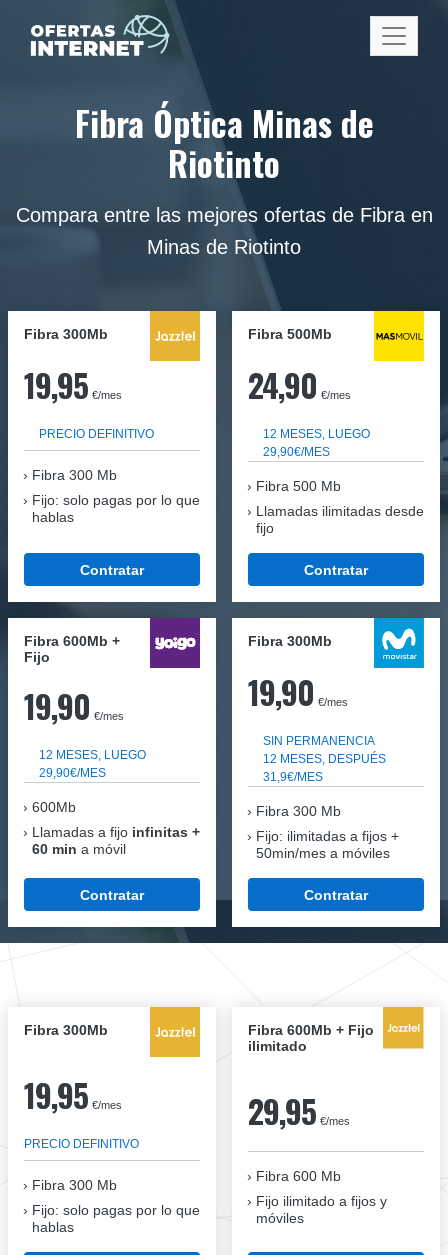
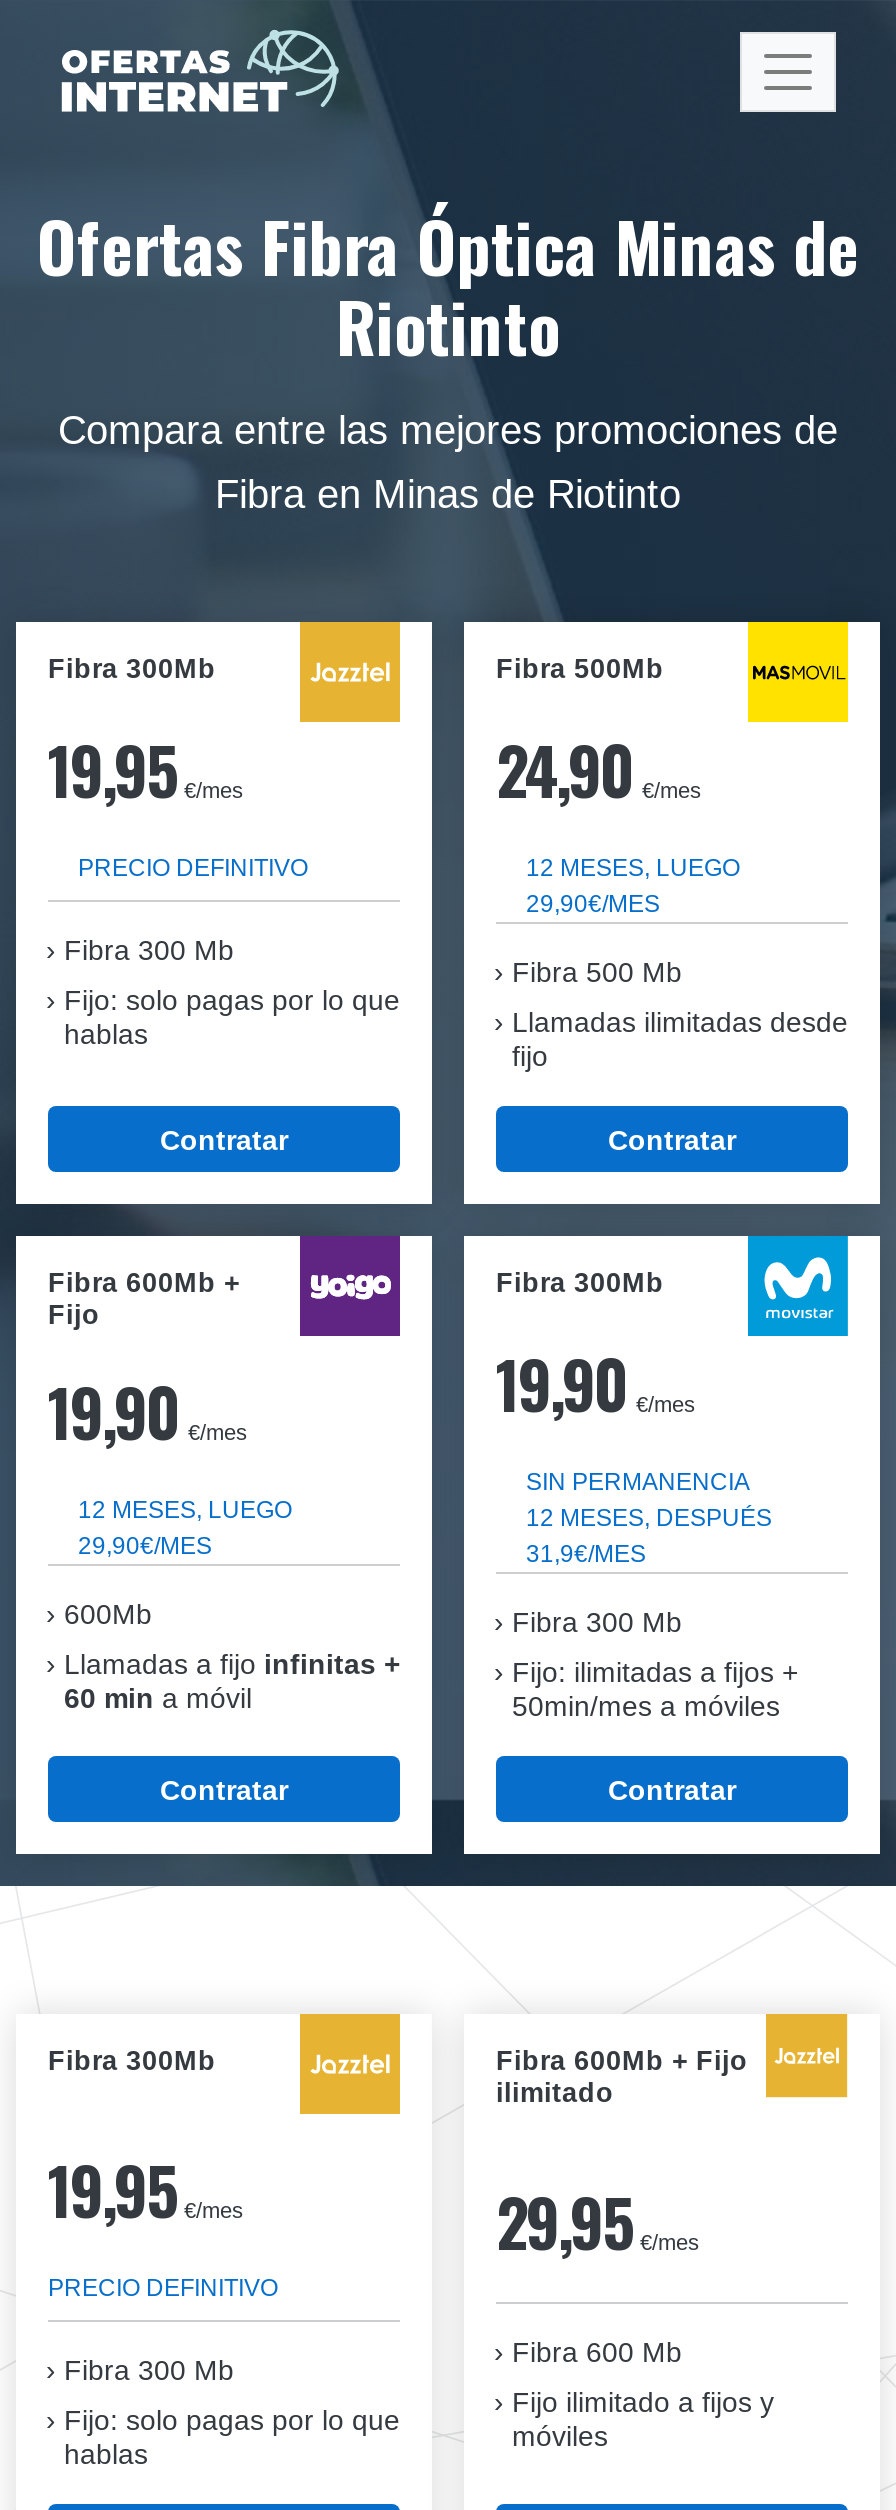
[74,98,373,148] Fibra Óptica Minas de -> [37,196,859,296] Ofertas Fibra Óptica Minas de
[15,204,432,226] Compara entre las mejores ofertas de Fibra en -> [58,408,838,452] Compara entre las mejores promociones de
[147,236,301,258] Minas de Riotinto -> [215,472,681,516] Fibra en Minas de Riotinto

